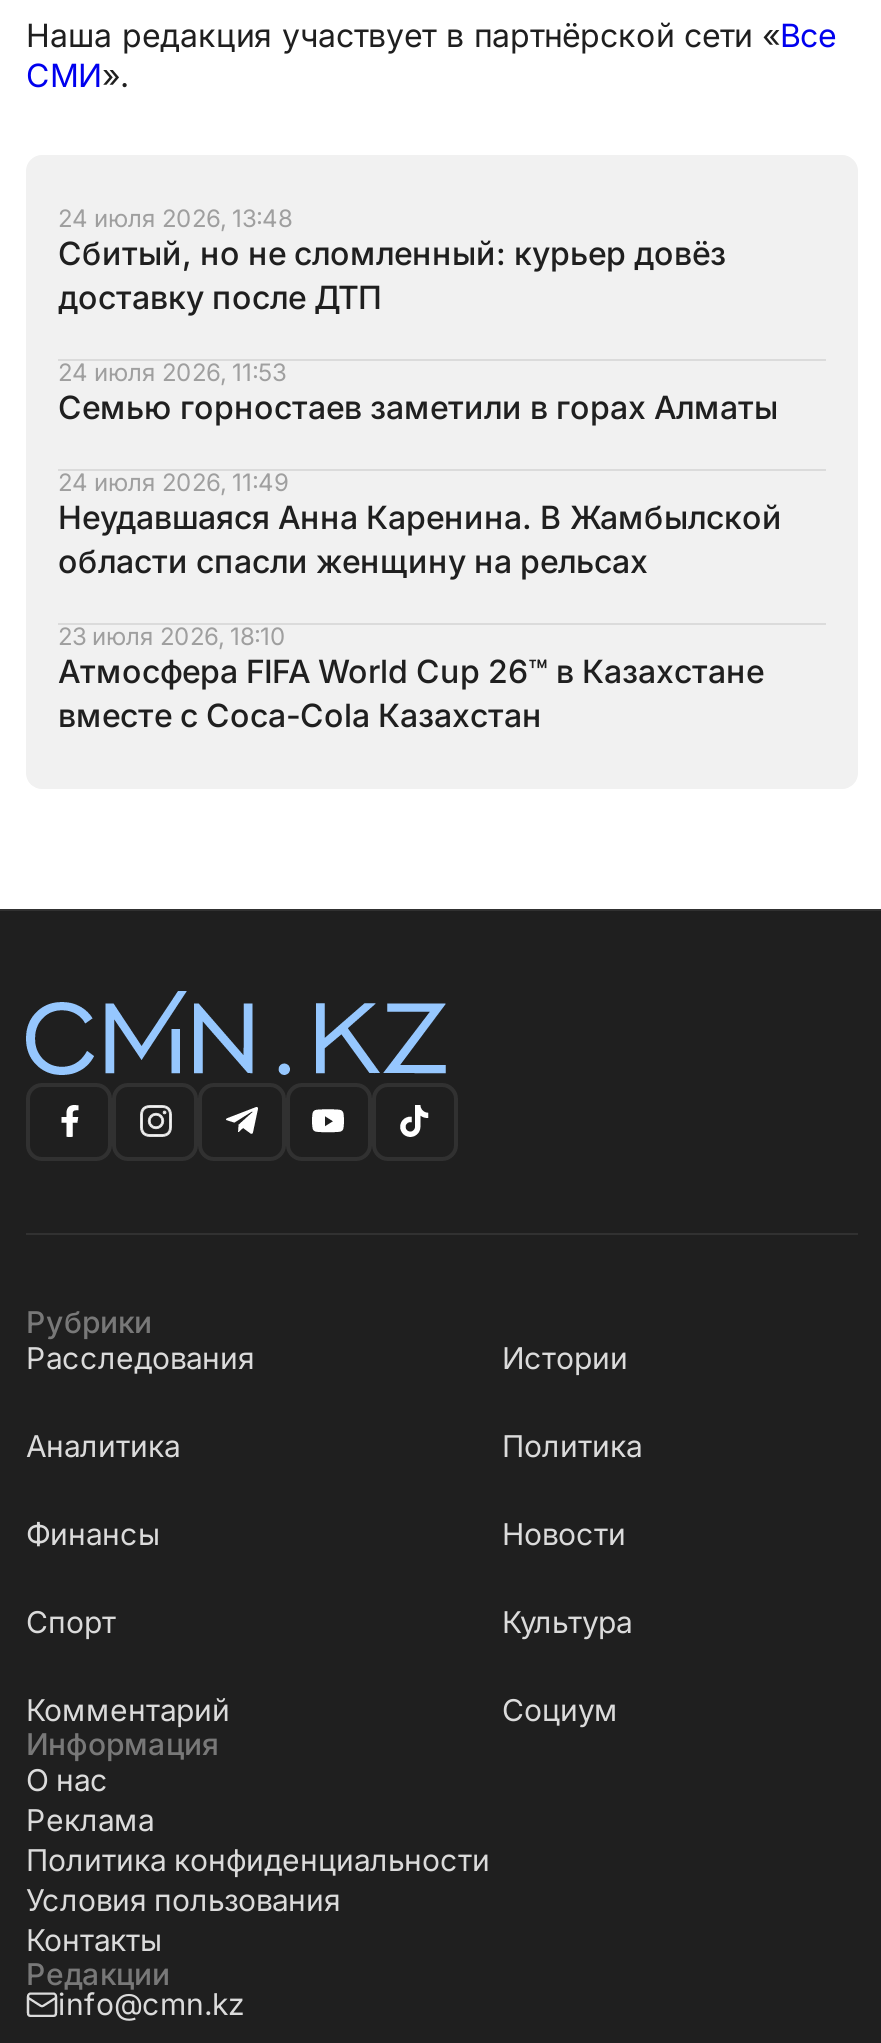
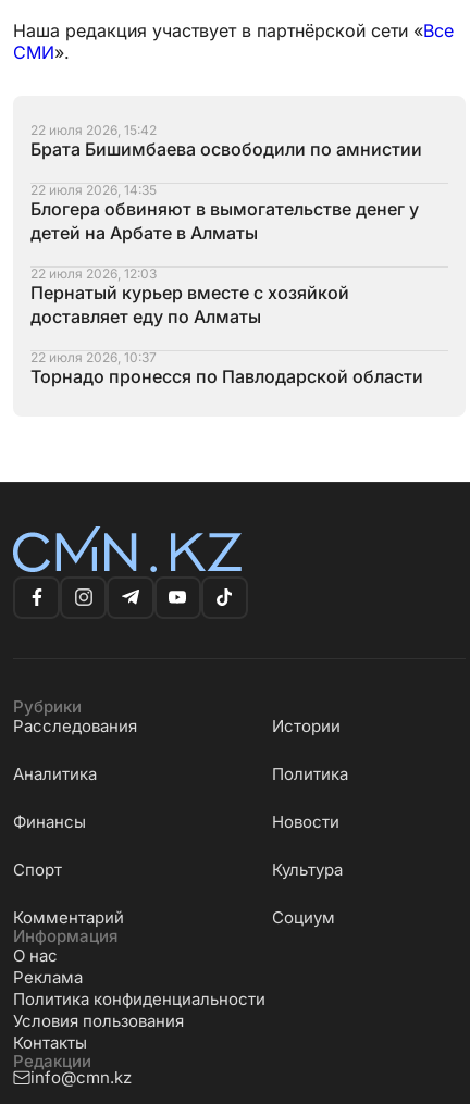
[58,202,726,316] 24 июля 2026, 13:48 | Сбитый, но не сломленный: курьер довёз | доставку после ДТП -> [30,121,422,159] 22 июля 2026, 15:42 | Брата Бишимбаева освободили по амнистии
[58,356,778,426] 24 июля 2026, 11:53 | Семью горностаев заметили в горах Алматы -> [30,181,419,243] 22 июля 2026, 14:35 | Блогера обвиняют в вымогательстве денег у | детей на Арбате в Алматы
[58,466,782,580] 24 июля 2026, 11:49 | Неудавшаяся Анна Каренина. В Жамбылской | области спасли женщину на рельсах -> [30,265,349,327] 22 июля 2026, 12:03 | Пернатый курьер вместе с хозяйкой | доставляет еду по Алматы
[58,620,764,734] 23 июля 2026, 18:10 | Атмосфера FIFA World Cup 26™ в Казахстане | вместе с Coca-Cola Казахстан -> [30,349,423,387] 22 июля 2026, 10:37 | Торнадо пронесся по Павлодарской области

